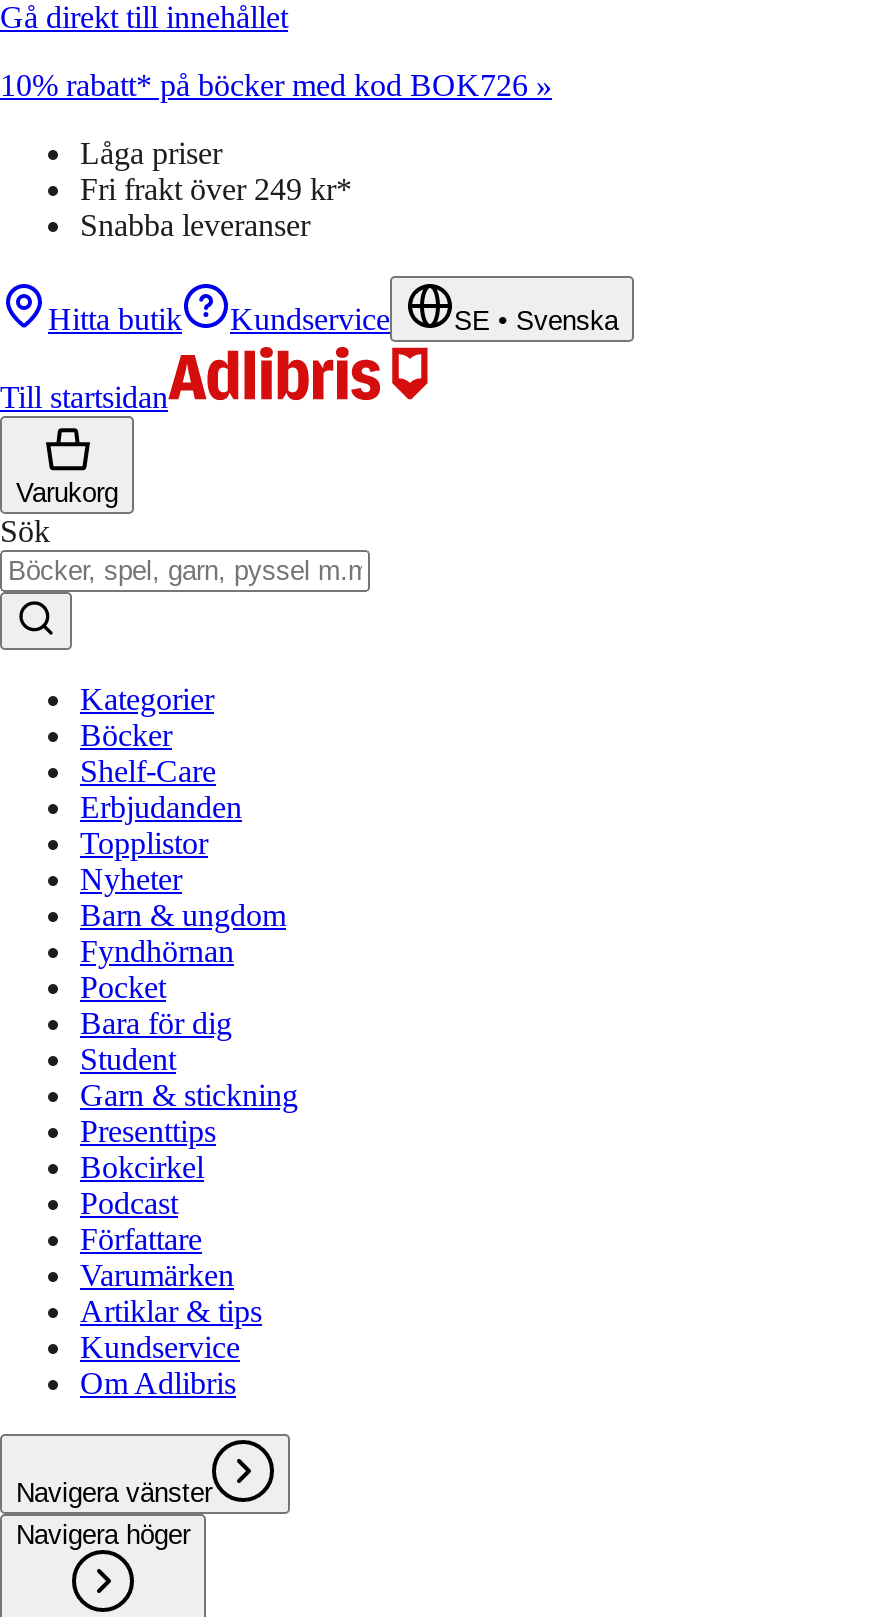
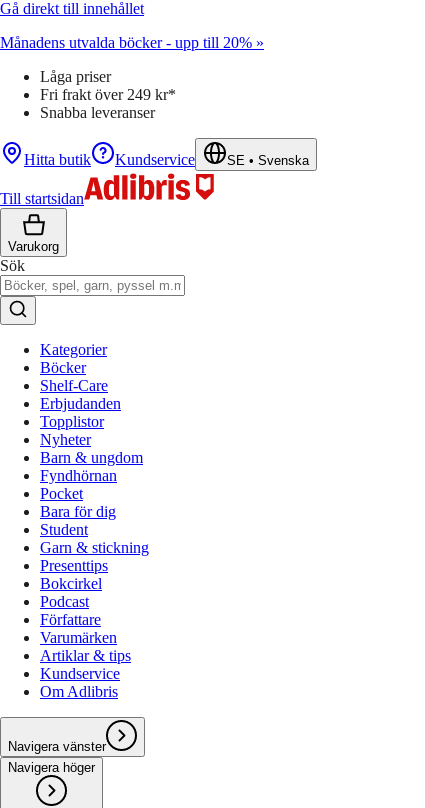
[0,68,552,102] 10% rabatt* på böcker med kod BOK726 » -> [0,34,264,51] Månadens utvalda böcker - upp till 20% »

